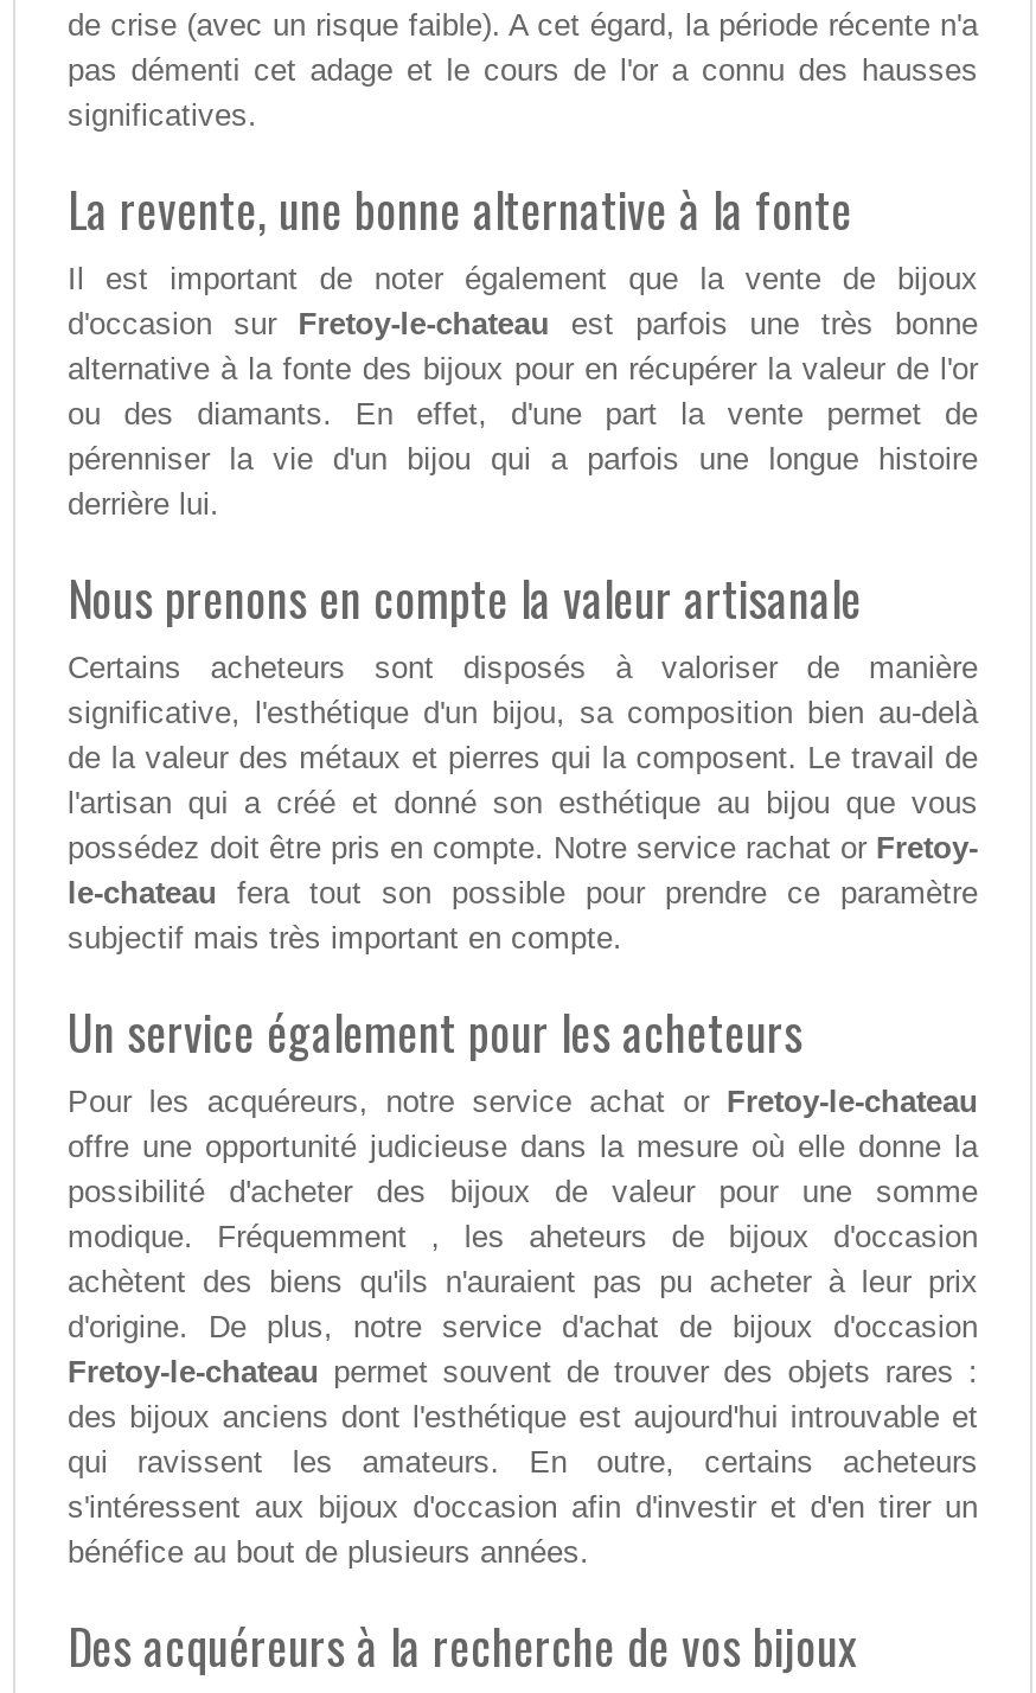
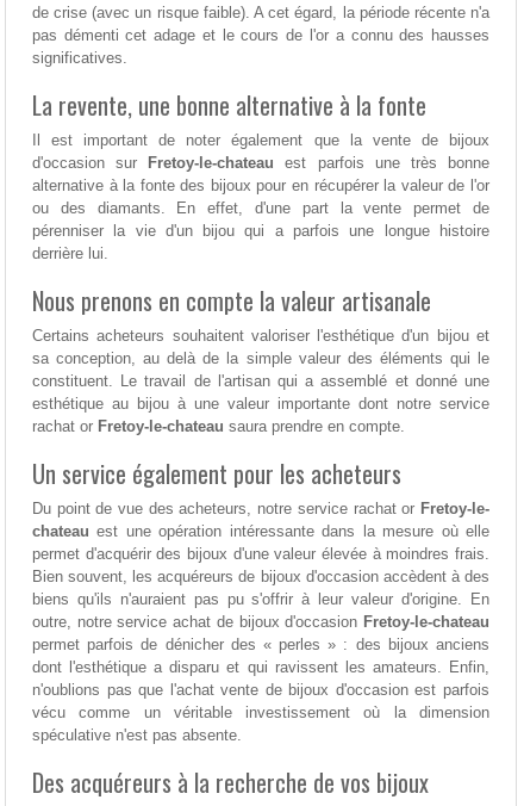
[68,649,978,955] Certains acheteurs sont disposés à valoriser de manière | significative, l'esthétique d'un bijou, sa composition bien au-delà | de la valeur des métaux et pierres qui la composent. Le travail de | l'artisan qui a créé et donné son esthétique au bijou que vous | possédez doit être pris en compte. Notre service rachat or Fretoy- | le-chateau fera tout son possible pour prendre ce paramètre | subjectif mais très important en compte. -> [32,326,489,435] Certains acheteurs souhaitent valoriser l'esthétique d'un bijou et | sa conception, au delà de la simple valeur des éléments qui le | constituent. Le travail de l'artisan qui a assemblé et donné une | esthétique au bijou à une valeur importante dont notre service | rachat or Fretoy-le-chateau saura prendre en compte.
[68,1083,978,1569] Pour les acquéreurs, notre service achat or Fretoy-le-chateau | offre une opportunité judicieuse dans la mesure où elle donne la | possibilité d'acheter des bijoux de valeur pour une somme | modique. Fréquemment , les aheteurs de bijoux d'occasion | achètent des biens qu'ils n'auraient pas pu acheter à leur prix | d'origine. De plus, notre service d'achat de bijoux d'occasion | Fretoy-le-chateau permet souvent de trouver des objets rares : | des bijoux anciens dont l'esthétique est aujourd'hui introuvable et | qui ravissent les amateurs. En outre, certains acheteurs | s'intéressent aux bijoux d'occasion afin d'investir et d'en tirer un | bénéfice au bout de plusieurs années. -> [32,499,489,744] Du point de vue des acheteurs, notre service rachat or Fretoy-le- | chateau est une opération intéressante dans la mesure où elle | permet d'acquérir des bijoux d'une valeur élevée à moindres frais. | Bien souvent, les acquéreurs de bijoux d'occasion accèdent à des | biens qu'ils n'auraient pas pu s'offrir à leur valeur d'origine. En | outre, notre service achat de bijoux d'occasion Fretoy-le-chateau | permet parfois de dénicher des « perles » : des bijoux anciens | dont l'esthétique a disparu et qui ravissent les amateurs. Enfin, | n'oublions pas que l'achat vente de bijoux d'occasion est parfois | vécu comme un véritable investissement où la dimension | spéculative n'est pas absente.

